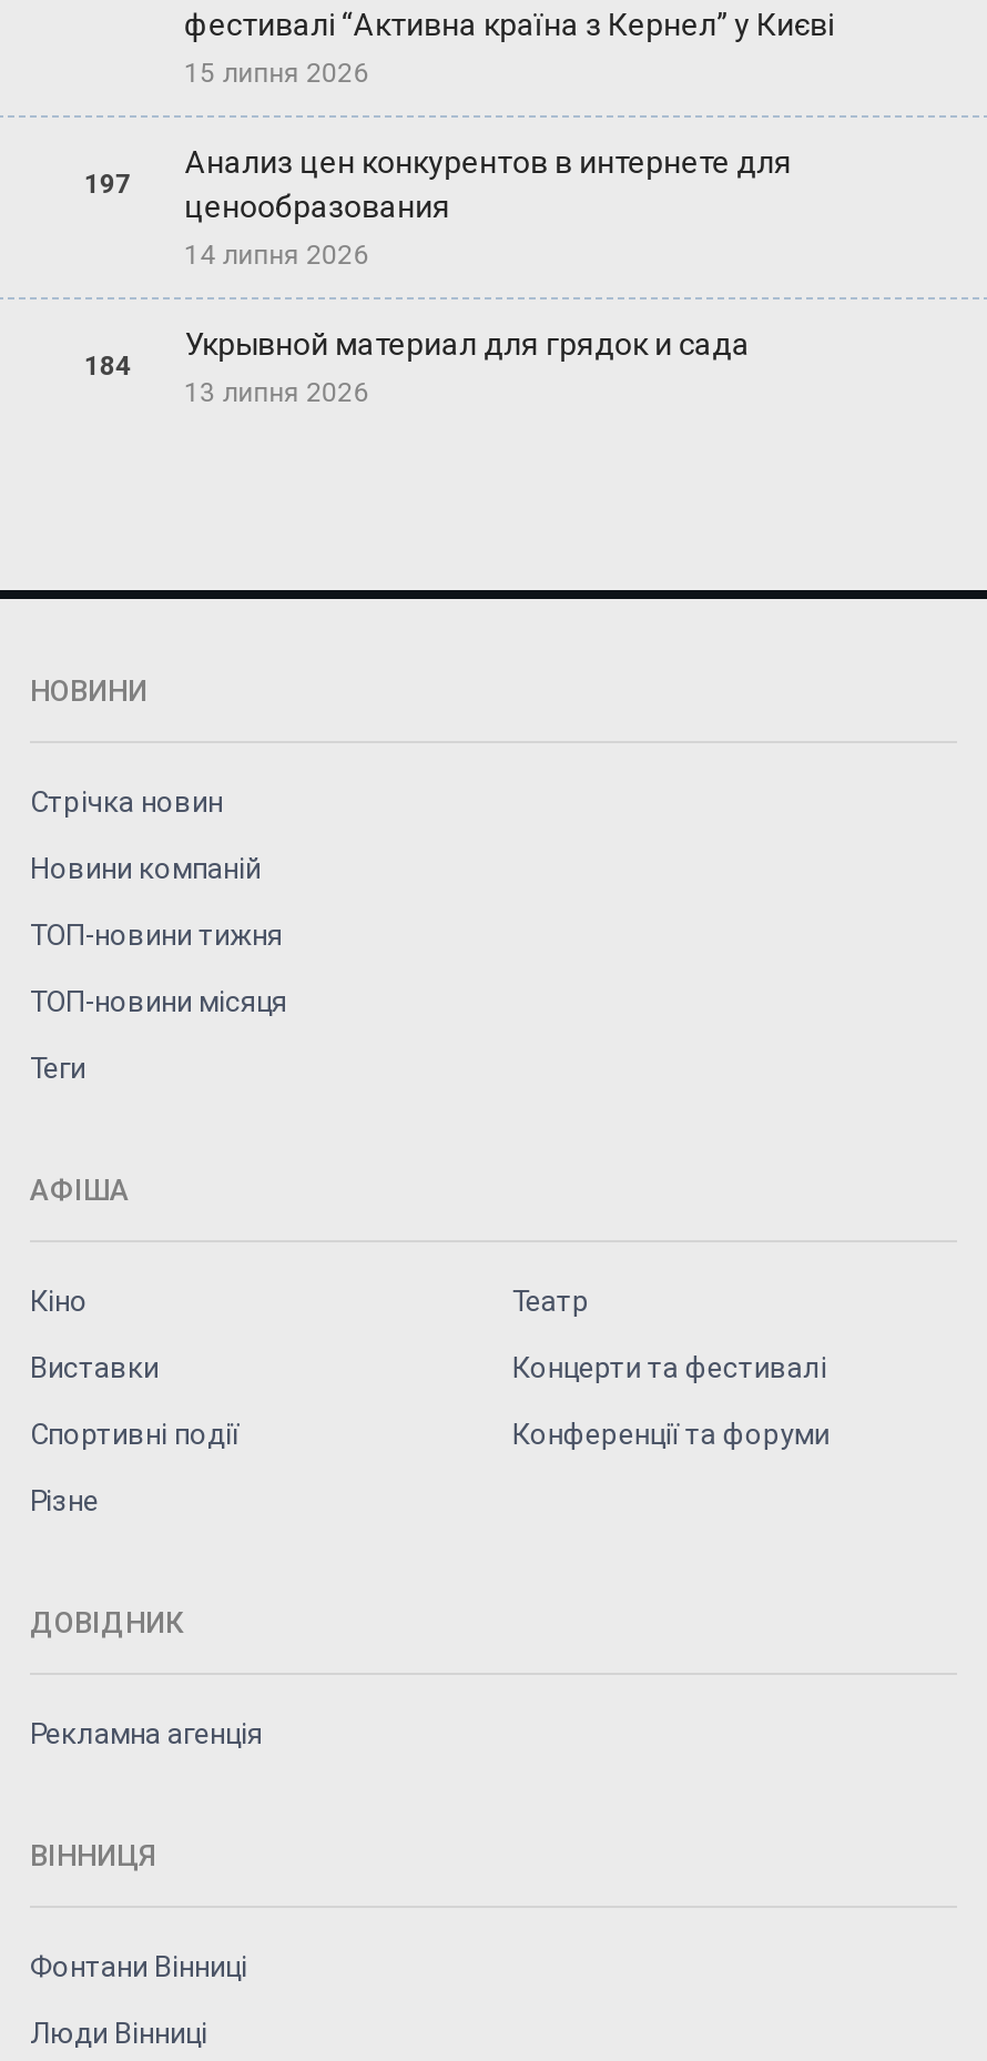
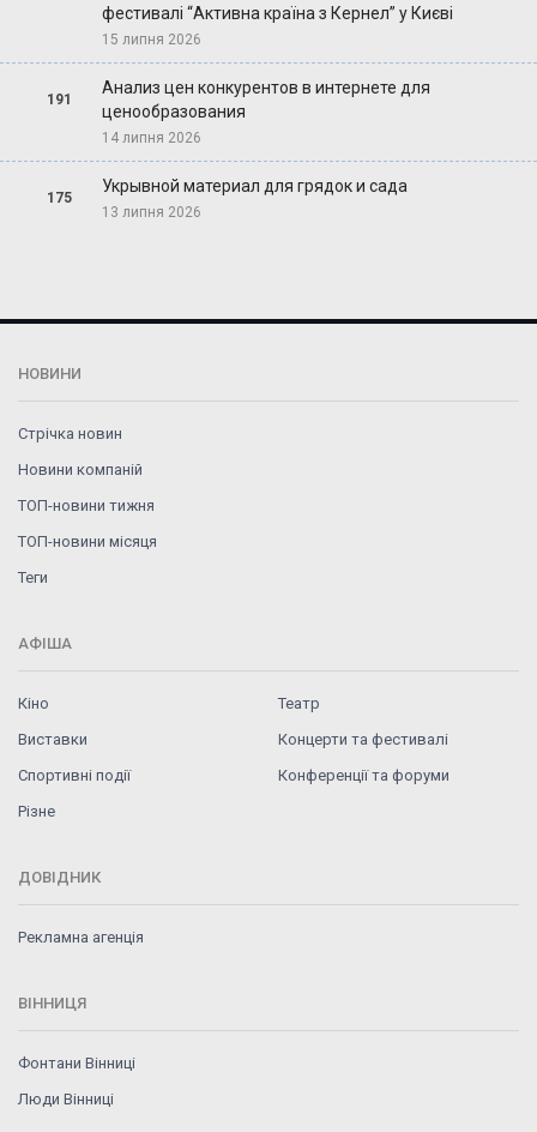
[84,169,130,200] 197 -> [47,91,72,108] 191
[84,351,130,382] 184 -> [47,190,72,206] 175

